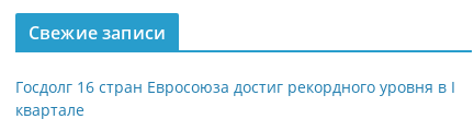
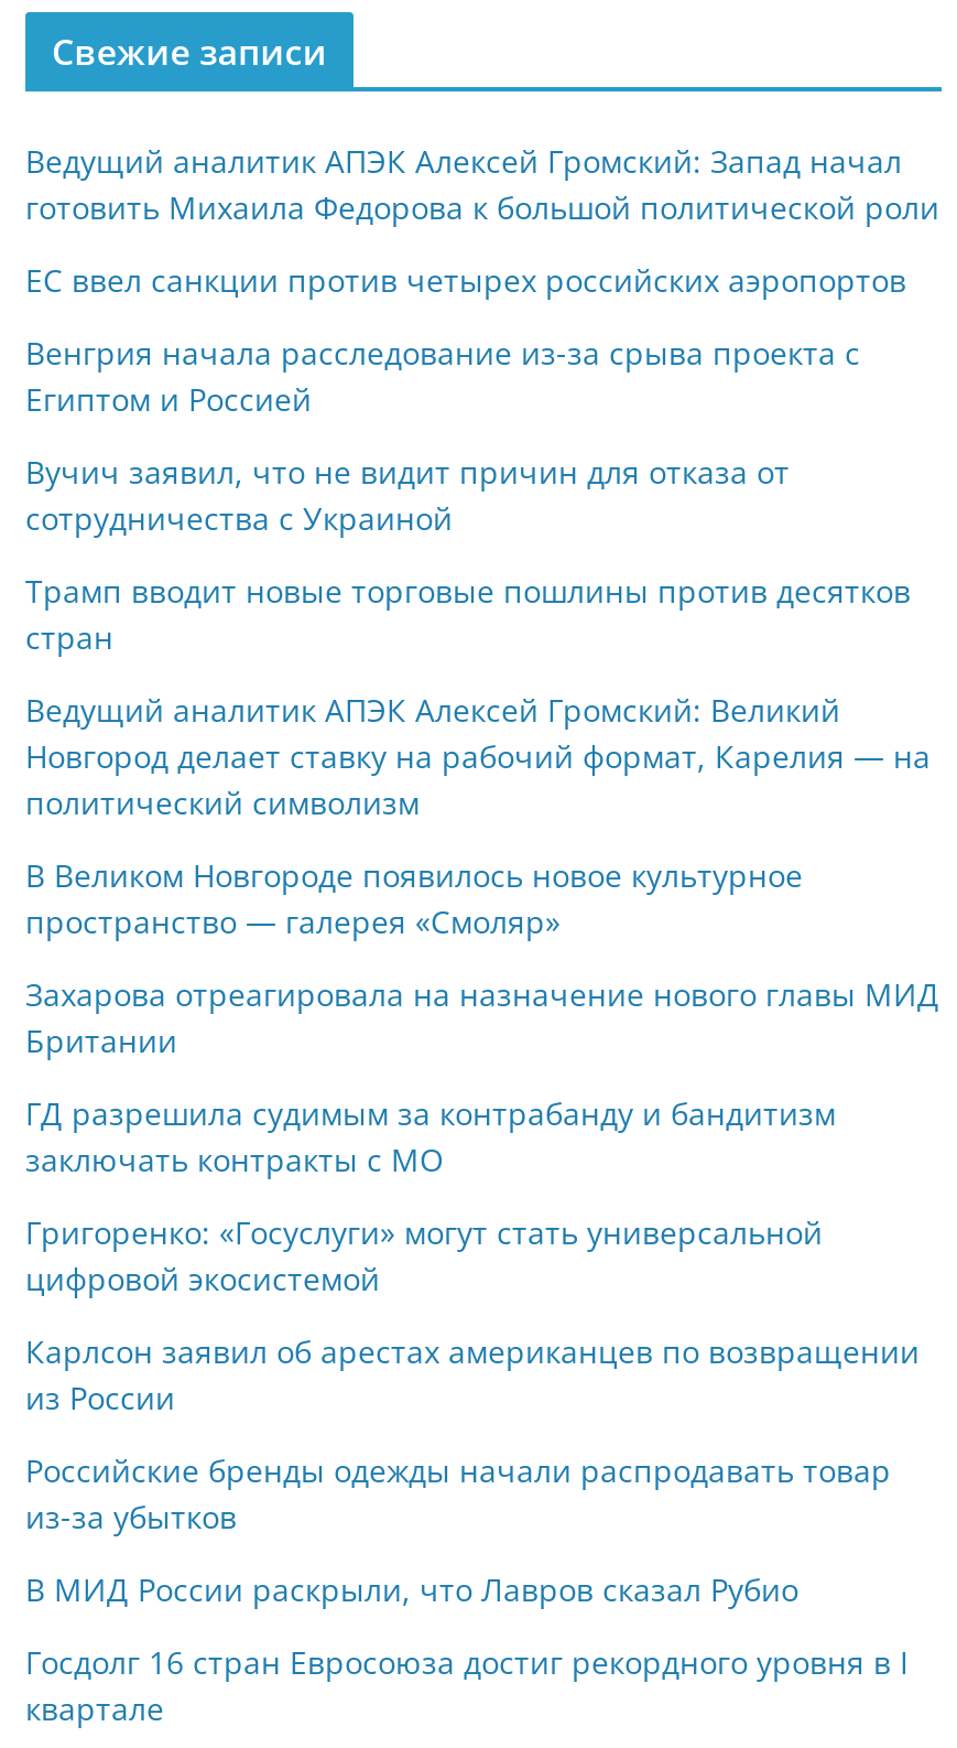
none -> [25,140,939,1610] Ведущий аналитик АПЭК Алексей Громский: Запад начал | готовить Михаила Федорова к большой политической роли | ЕС ввел санкции против четырех российских аэропортов | Венгрия начала расследование из-за срыва проекта с | Египтом и Россией | Вучич заявил, что не видит причин для отказа от | сотрудничества с Украиной | Трамп вводит новые торговые пошлины против десятков | стран | Ведущий аналитик АПЭК Алексей Громский: Великий | Новгород делает ставку на рабочий формат, Карелия — на | политический символизм | В Великом Новгороде появилось новое культурное | пространство — галерея «Смоляр» | Захарова отреагировала на назначение нового главы МИД | Британии | ГД разрешила судимым за контрабанду и бандитизм | заключать контракты с МО | Григоренко: «Госуслуги» могут стать универсальной | цифровой экосистемой | Карлсон заявил об арестах американцев по возвращении | из России | Российские бренды одежды начали распродавать товар | из-за убытков | В МИД России раскрыли, что Лавров сказал Рубио

